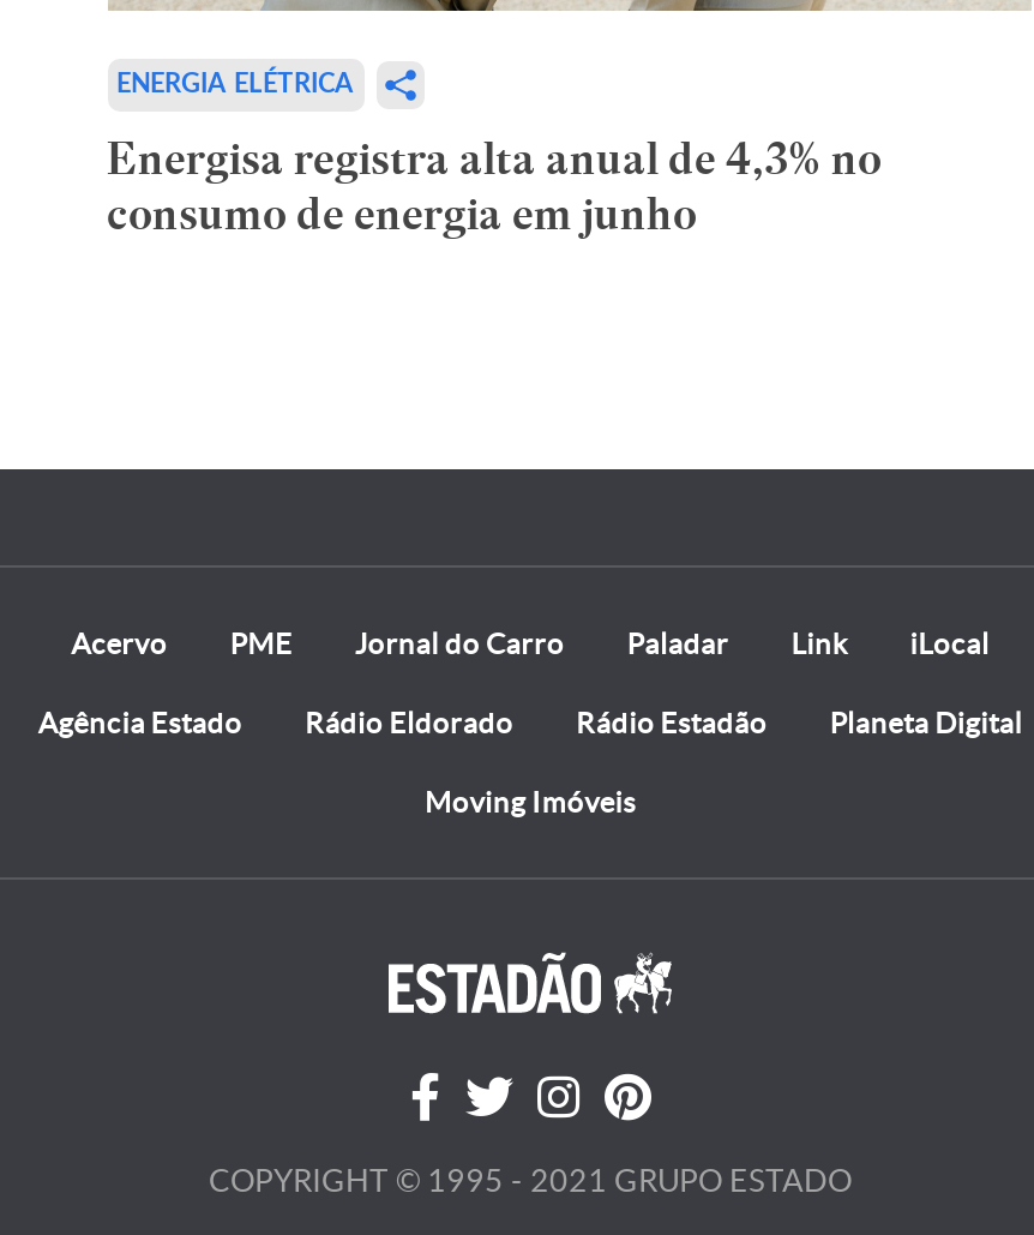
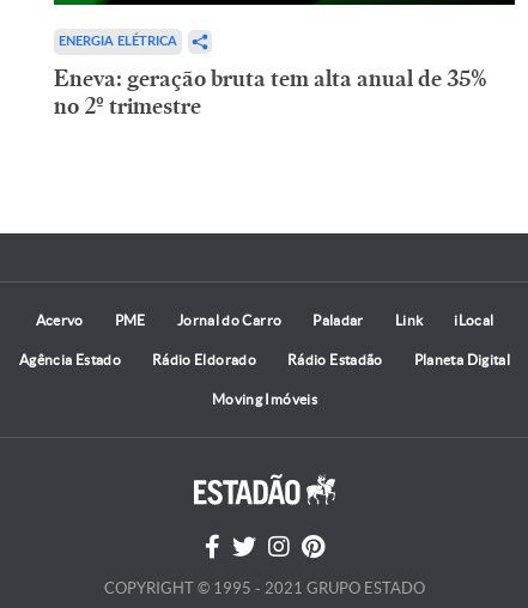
[107,131,882,241] Energisa registra alta anual de 4,3% no | consumo de energia em junho -> [53,65,487,120] Eneva: geração bruta tem alta anual de 35% | no 2º trimestre

